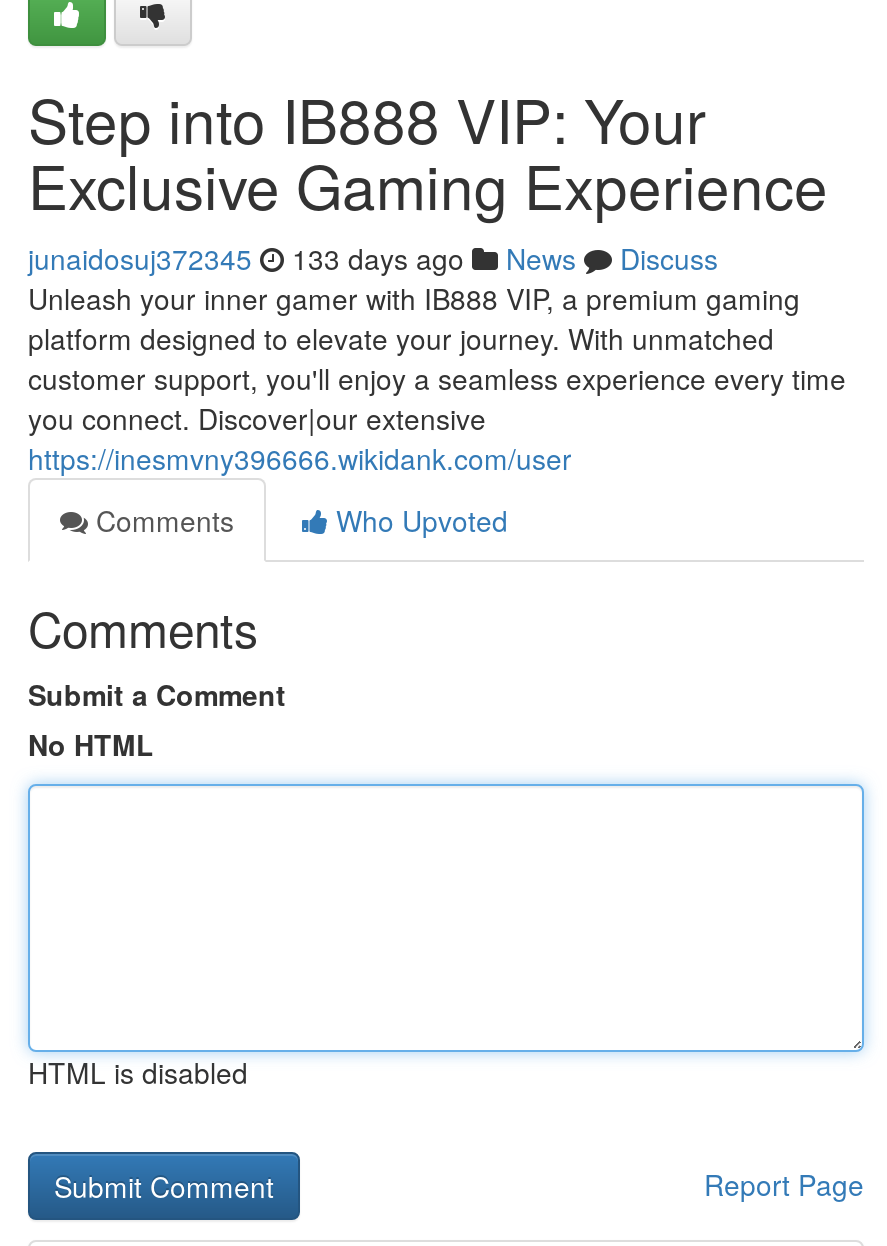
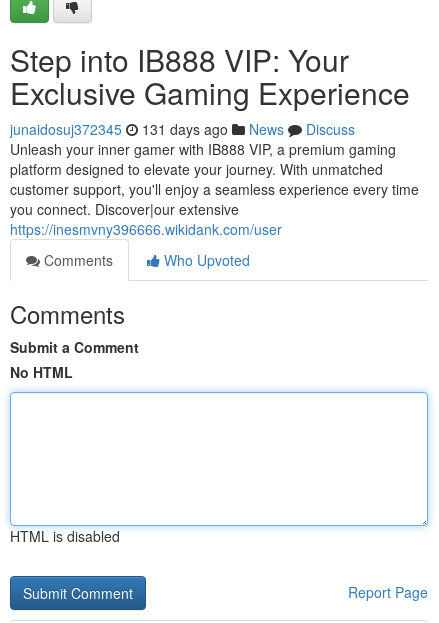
[28,238,718,278] junaidosuj372345 133 days ago News Discuss -> [10,119,355,139] junaidosuj372345 131 days ago News Discuss

